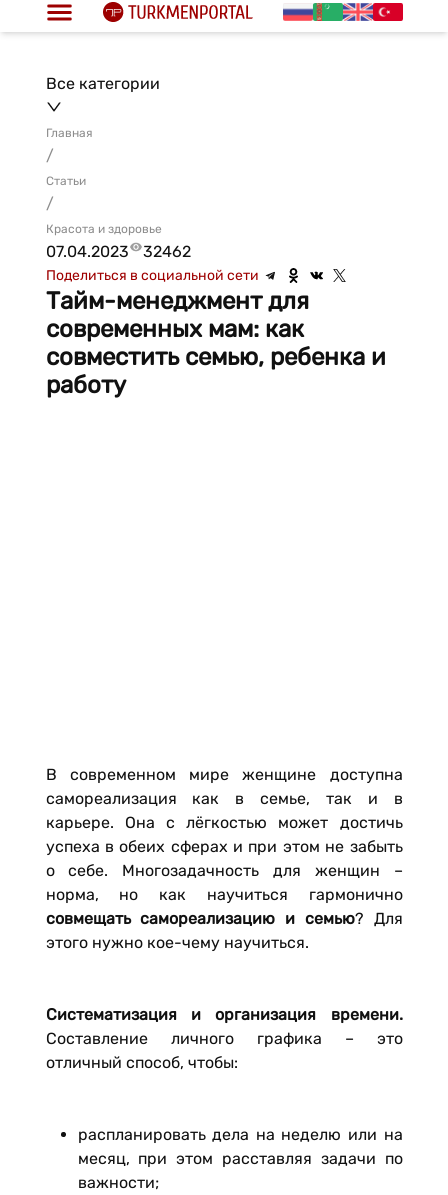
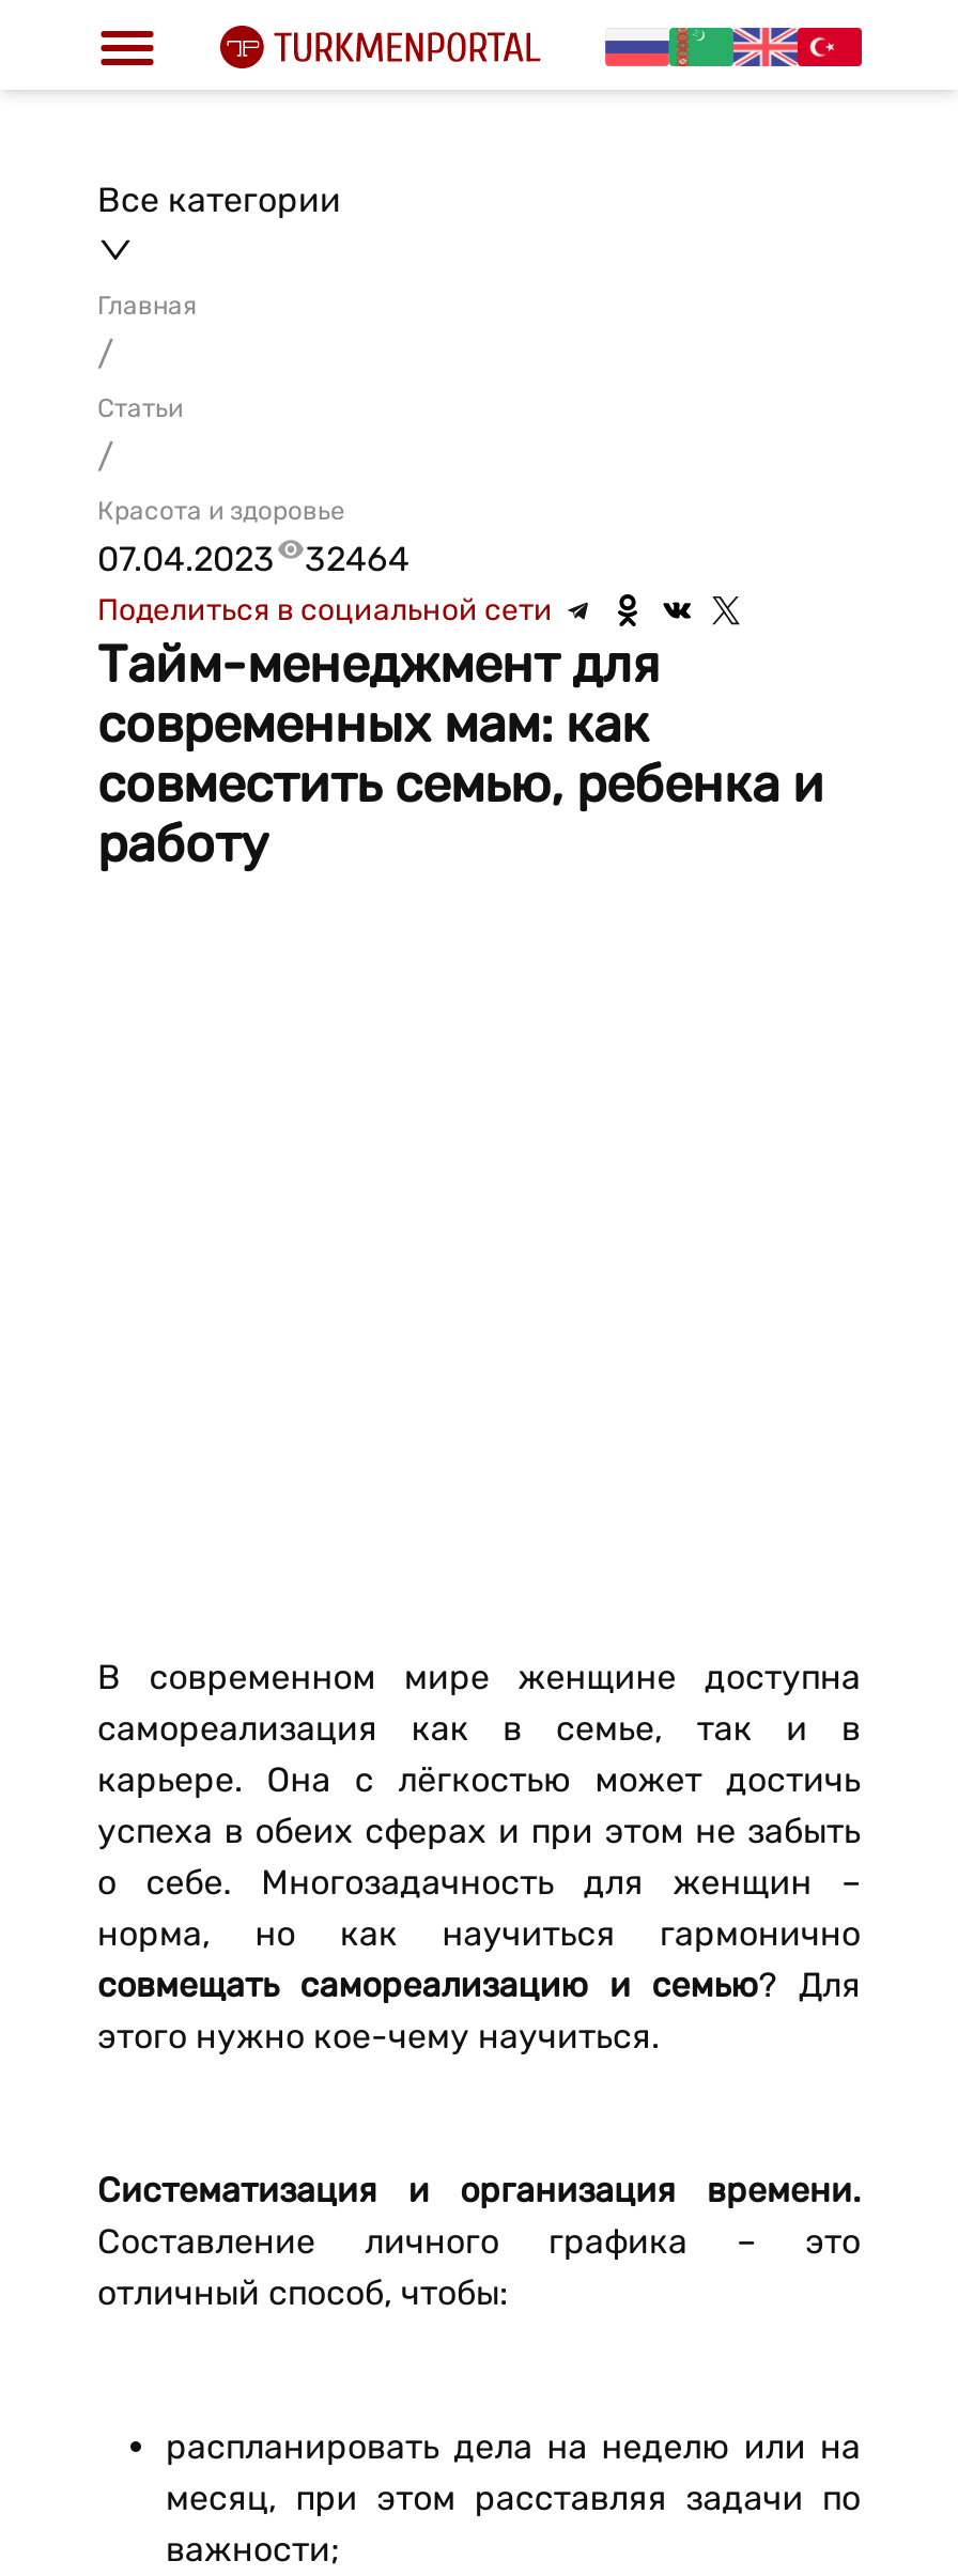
[45,242,190,261] 07.04.2023 32462 -> [97,539,410,579] 07.04.2023 32464

